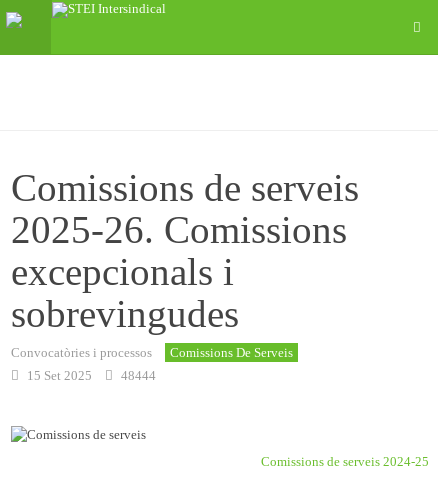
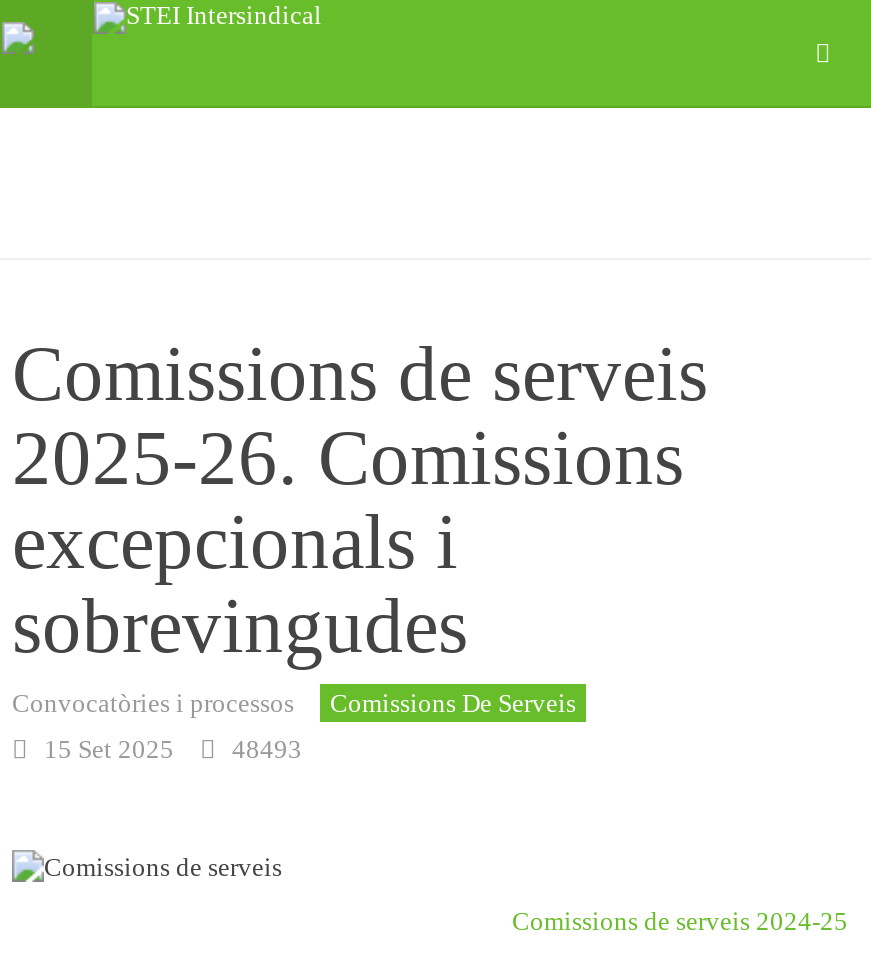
[24,368,156,383] 15 Set 2025 48444 -> [38,734,302,764] 15 Set 2025 48493

